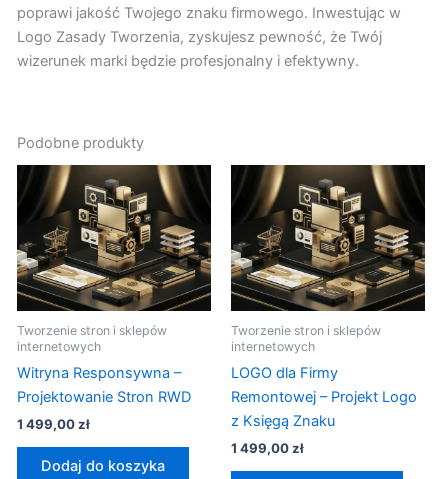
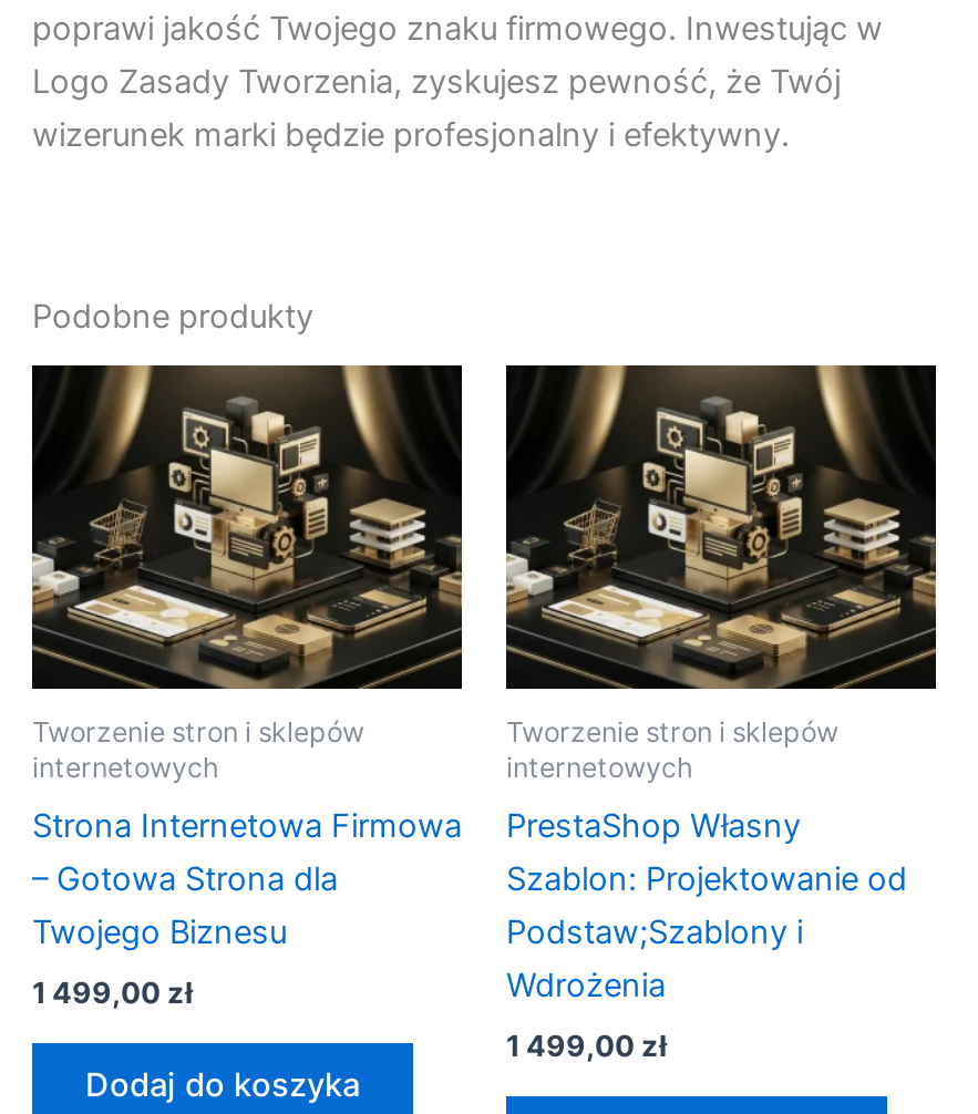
[17,364,191,406] Witryna Responsywna – | Projektowanie Stron RWD -> [32,806,462,952] Strona Internetowa Firmowa | – Gotowa Strona dla | Twojego Biznesu
[231,364,417,430] LOGO dla Firmy | Remontowej – Projekt Logo | z Księgą Znaku -> [506,806,907,1005] PrestaShop Własny | Szablon: Projektowanie od | Podstaw;Szablony i | Wdrożenia

